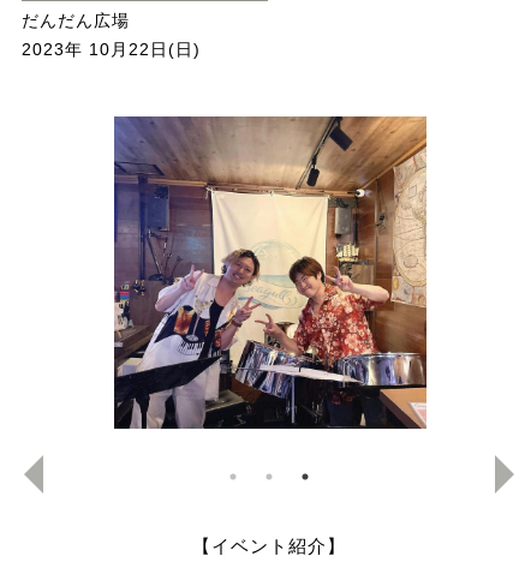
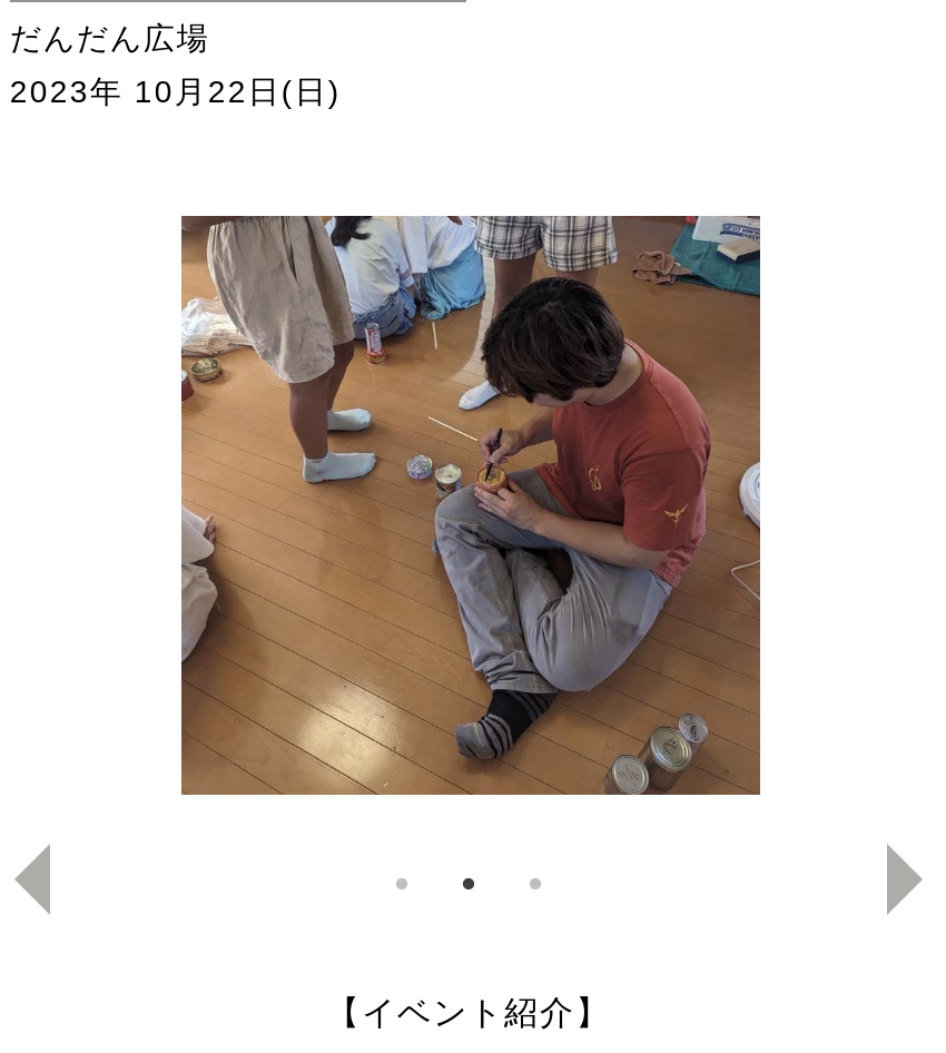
[113,115,428,430] [image] -> [179,214,762,797] [image]

